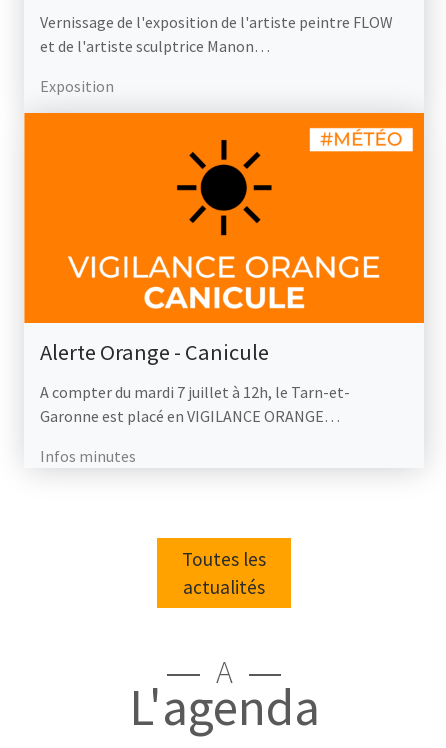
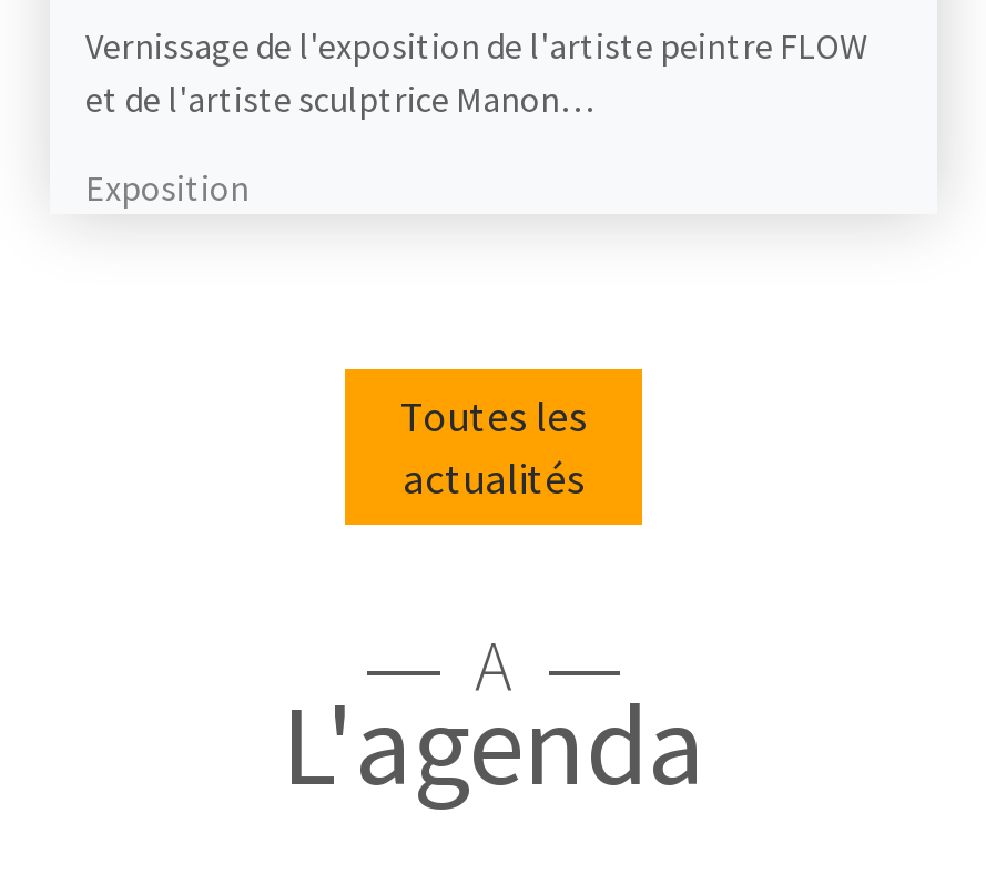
[23,112,425,466] [image] | Alerte Orange - Canicule | A compter du mardi 7 juillet à 12h, le Tarn-et- | Garonne est placé en VIGILANCE ORANGE… | Infos minutes -> none

